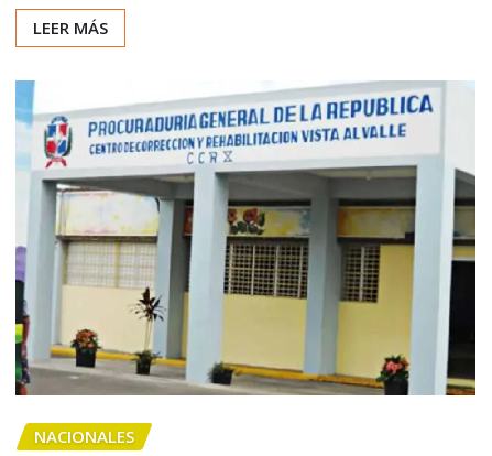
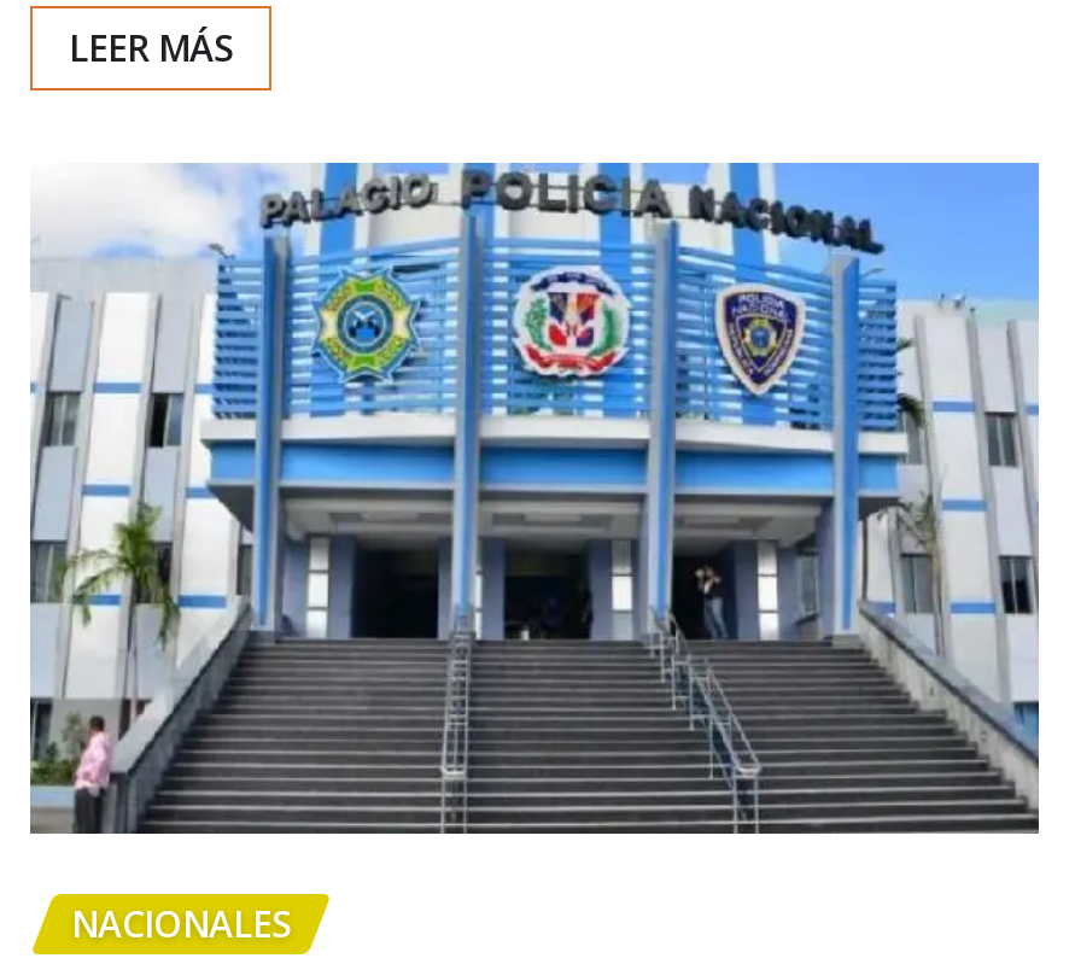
[14,79,477,395] [image] -> [28,160,1041,836] [image]

